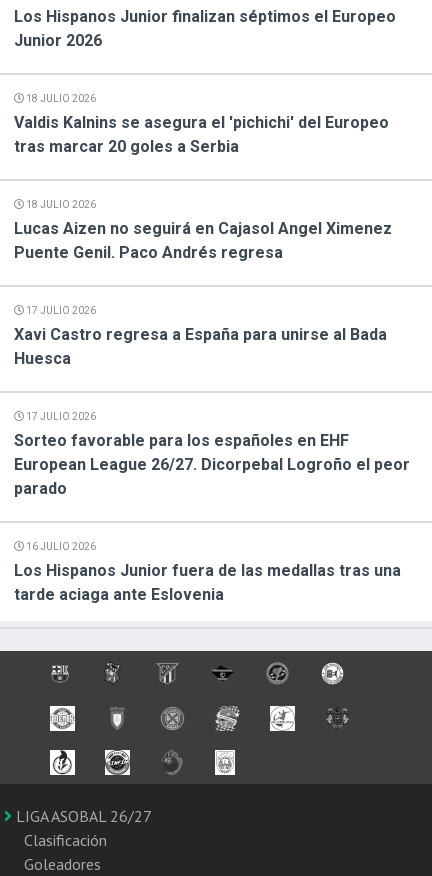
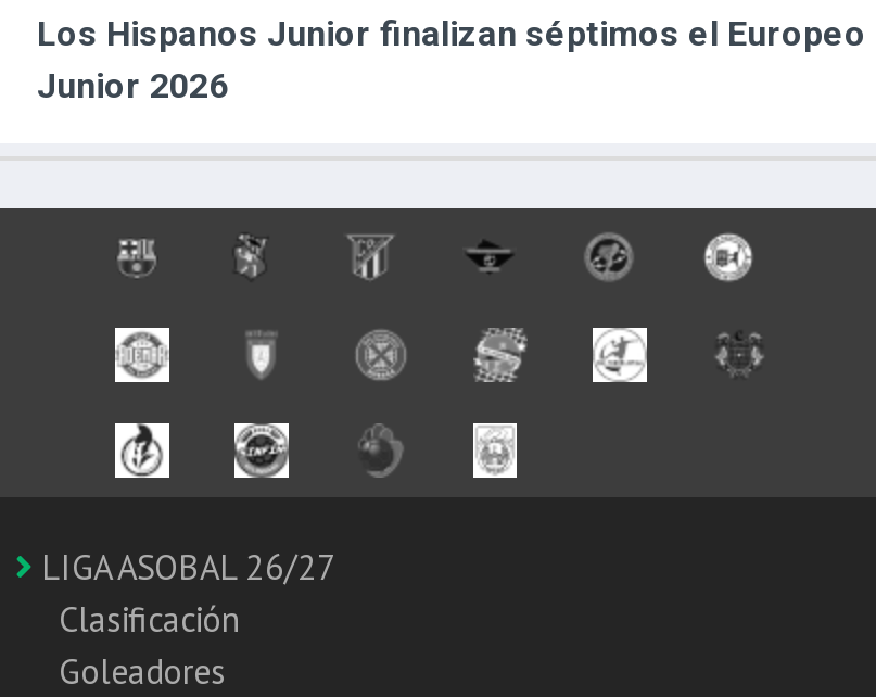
[14,93,410,604] 18 JULIO 2026 | Valdis Kalnins se asegura el 'pichichi' del Europeo | tras marcar 20 goles a Serbia | 18 JULIO 2026 | Lucas Aizen no seguirá en Cajasol Angel Ximenez | Puente Genil. Paco Andrés regresa | 17 JULIO 2026 | Xavi Castro regresa a España para unirse al Bada | Huesca | 17 JULIO 2026 | Sorteo favorable para los españoles en EHF | European League 26/27. Dicorpebal Logroño el peor | parado | 16 JULIO 2026 | Los Hispanos Junior fuera de las medallas tras una | tarde aciaga ante Eslovenia -> none

